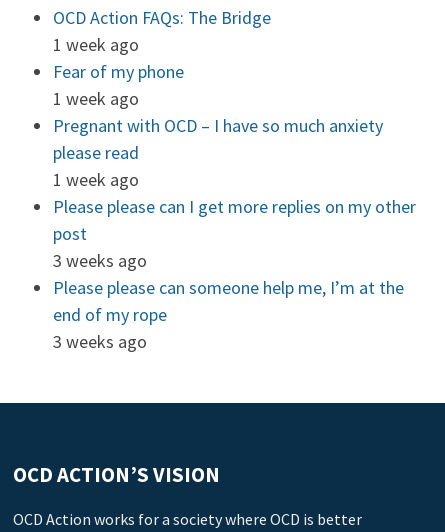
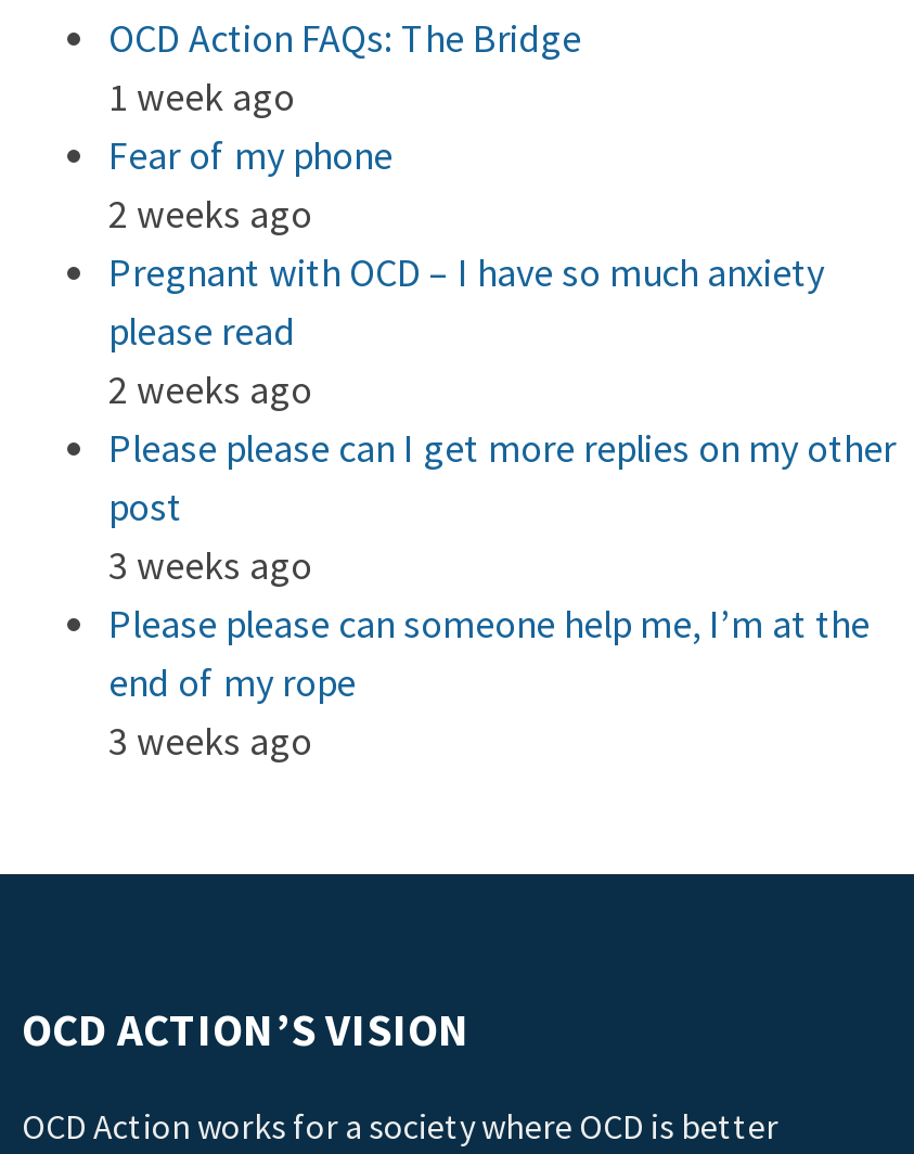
[53,87,139,110] 1 week ago -> [108,189,312,239] 2 weeks ago
[53,168,139,191] 1 week ago -> [108,364,312,414] 2 weeks ago

